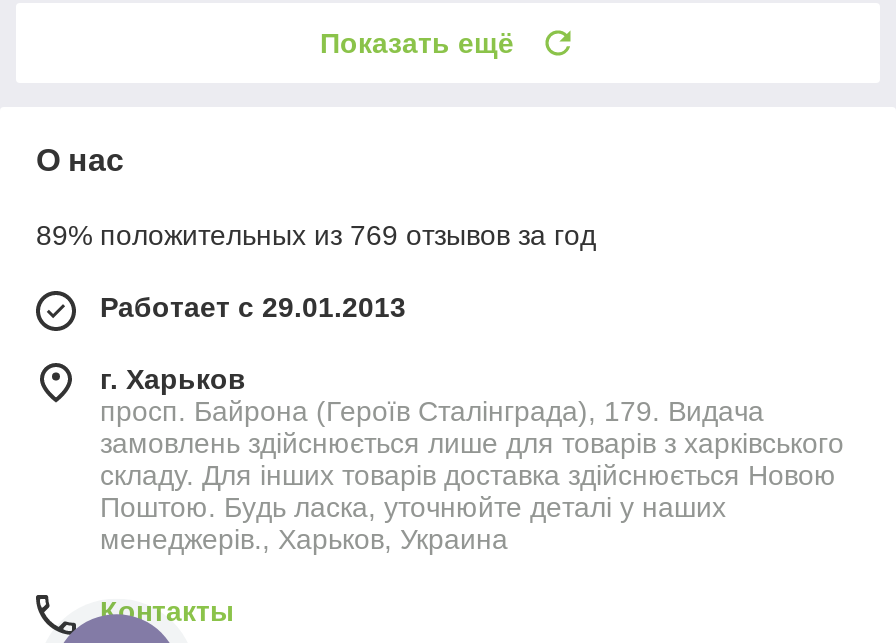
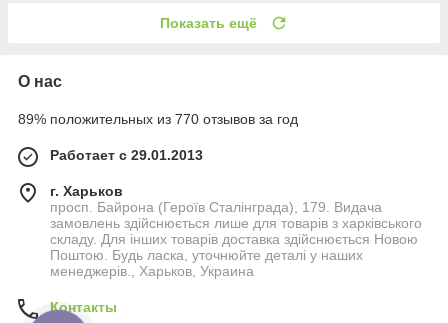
[36,219,596,251] 89% положительных из 769 отзывов за год -> [18,111,298,127] 89% положительных из 770 отзывов за год

